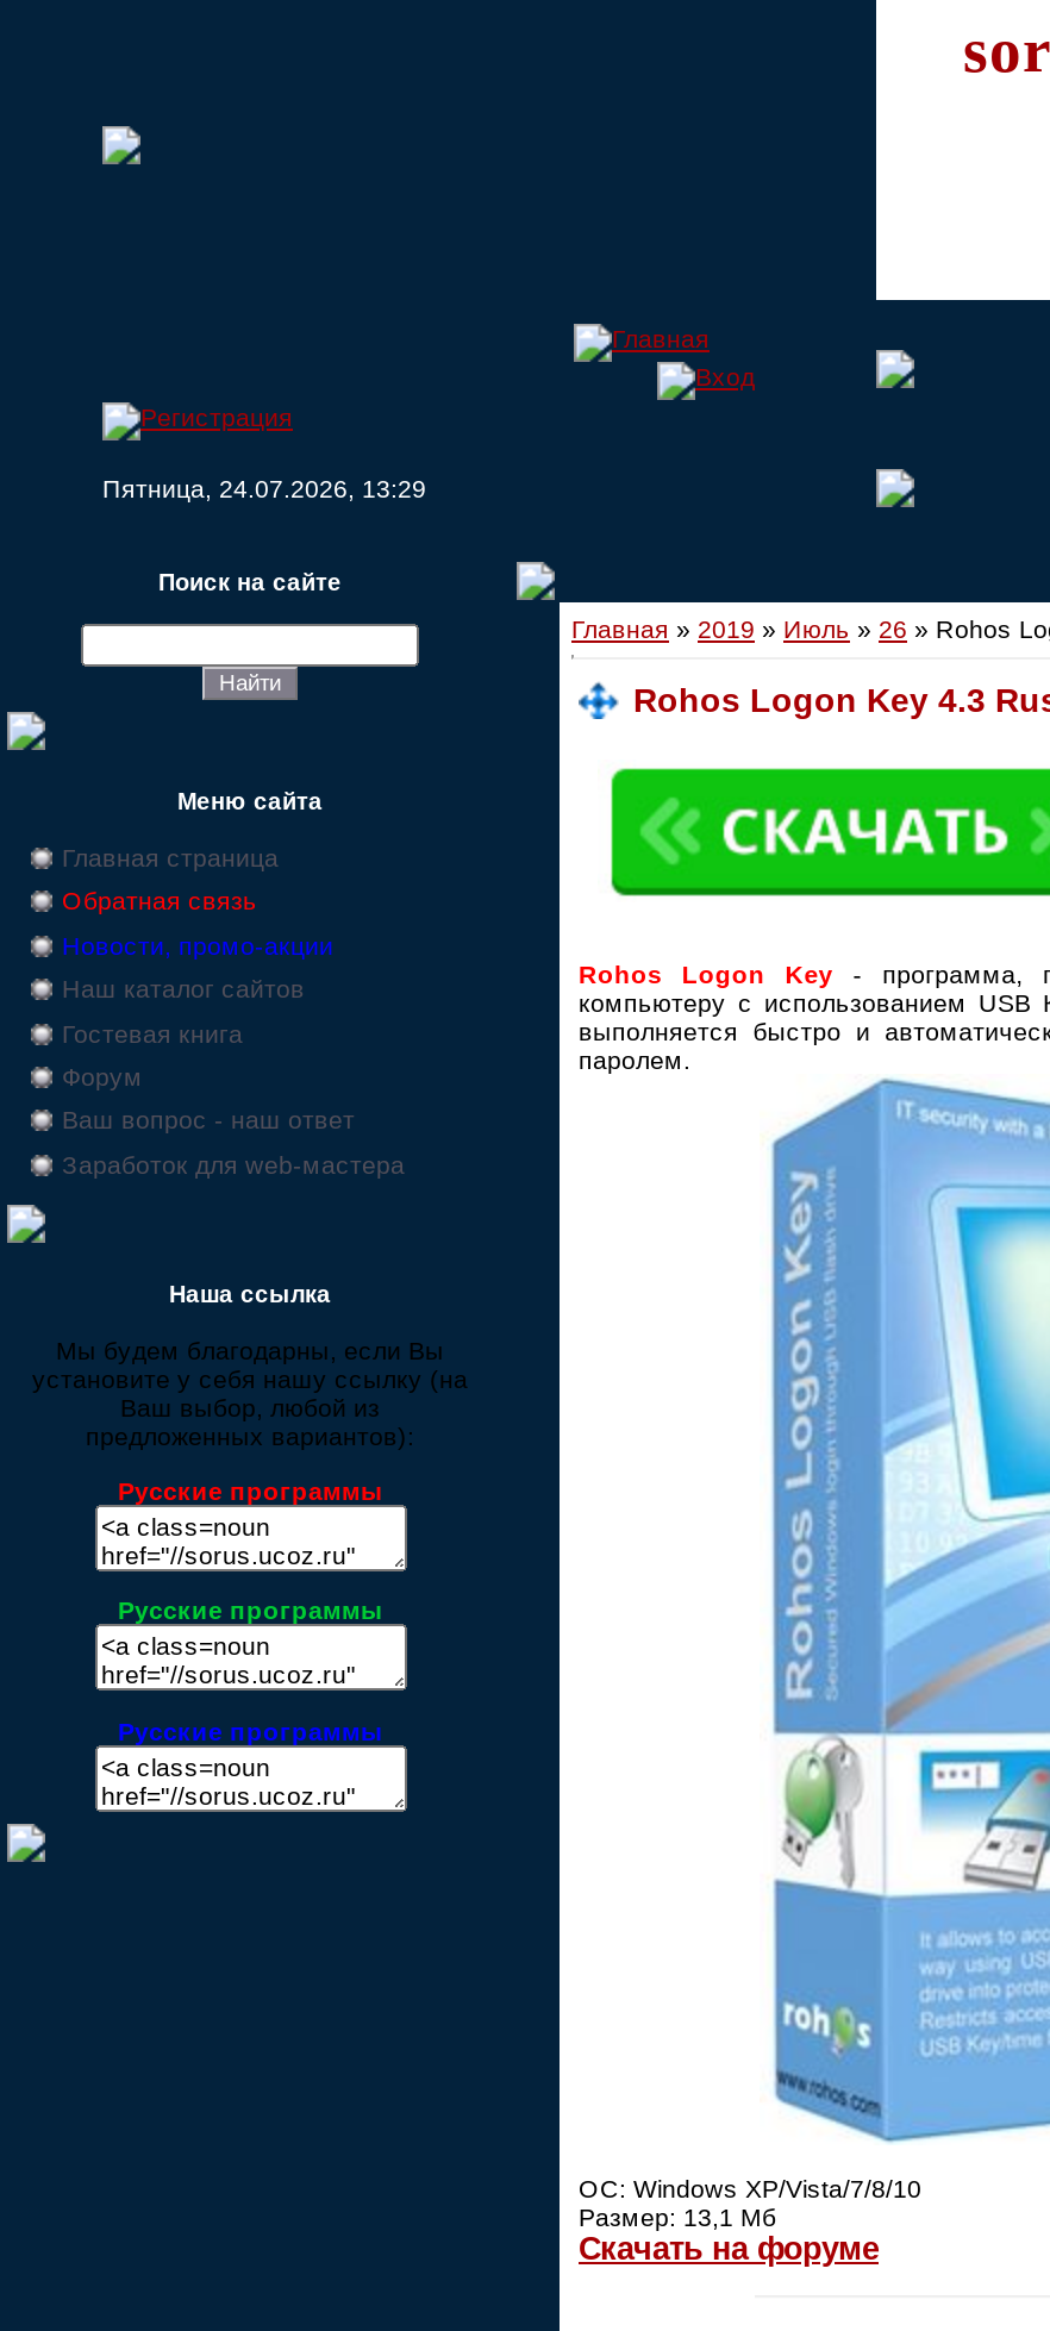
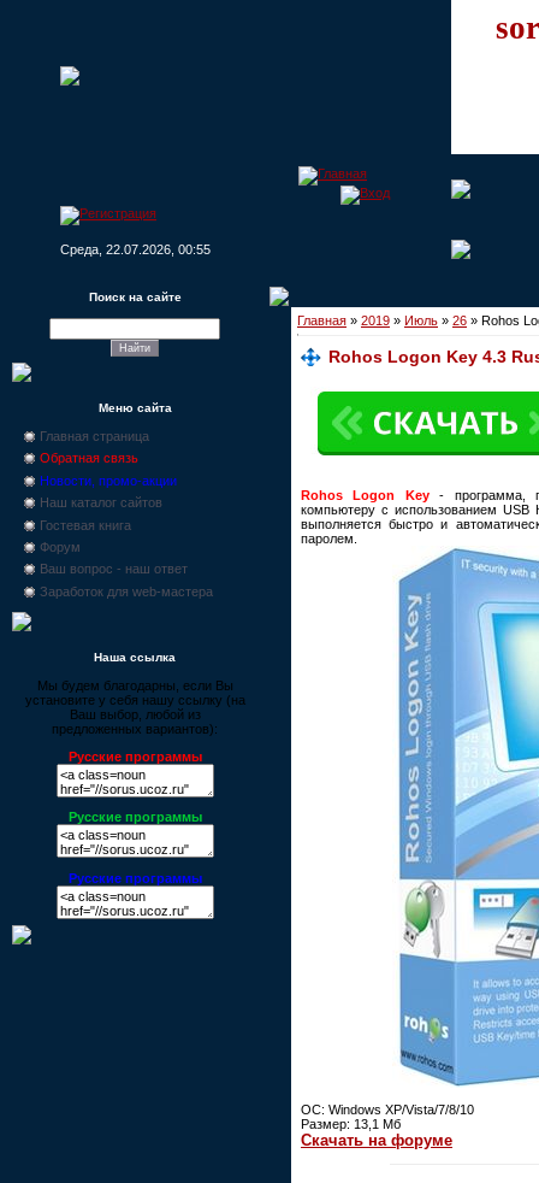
[102,474,426,502] Пятница, 24.07.2026, 13:29 -> [60,242,211,257] Среда, 22.07.2026, 00:55

